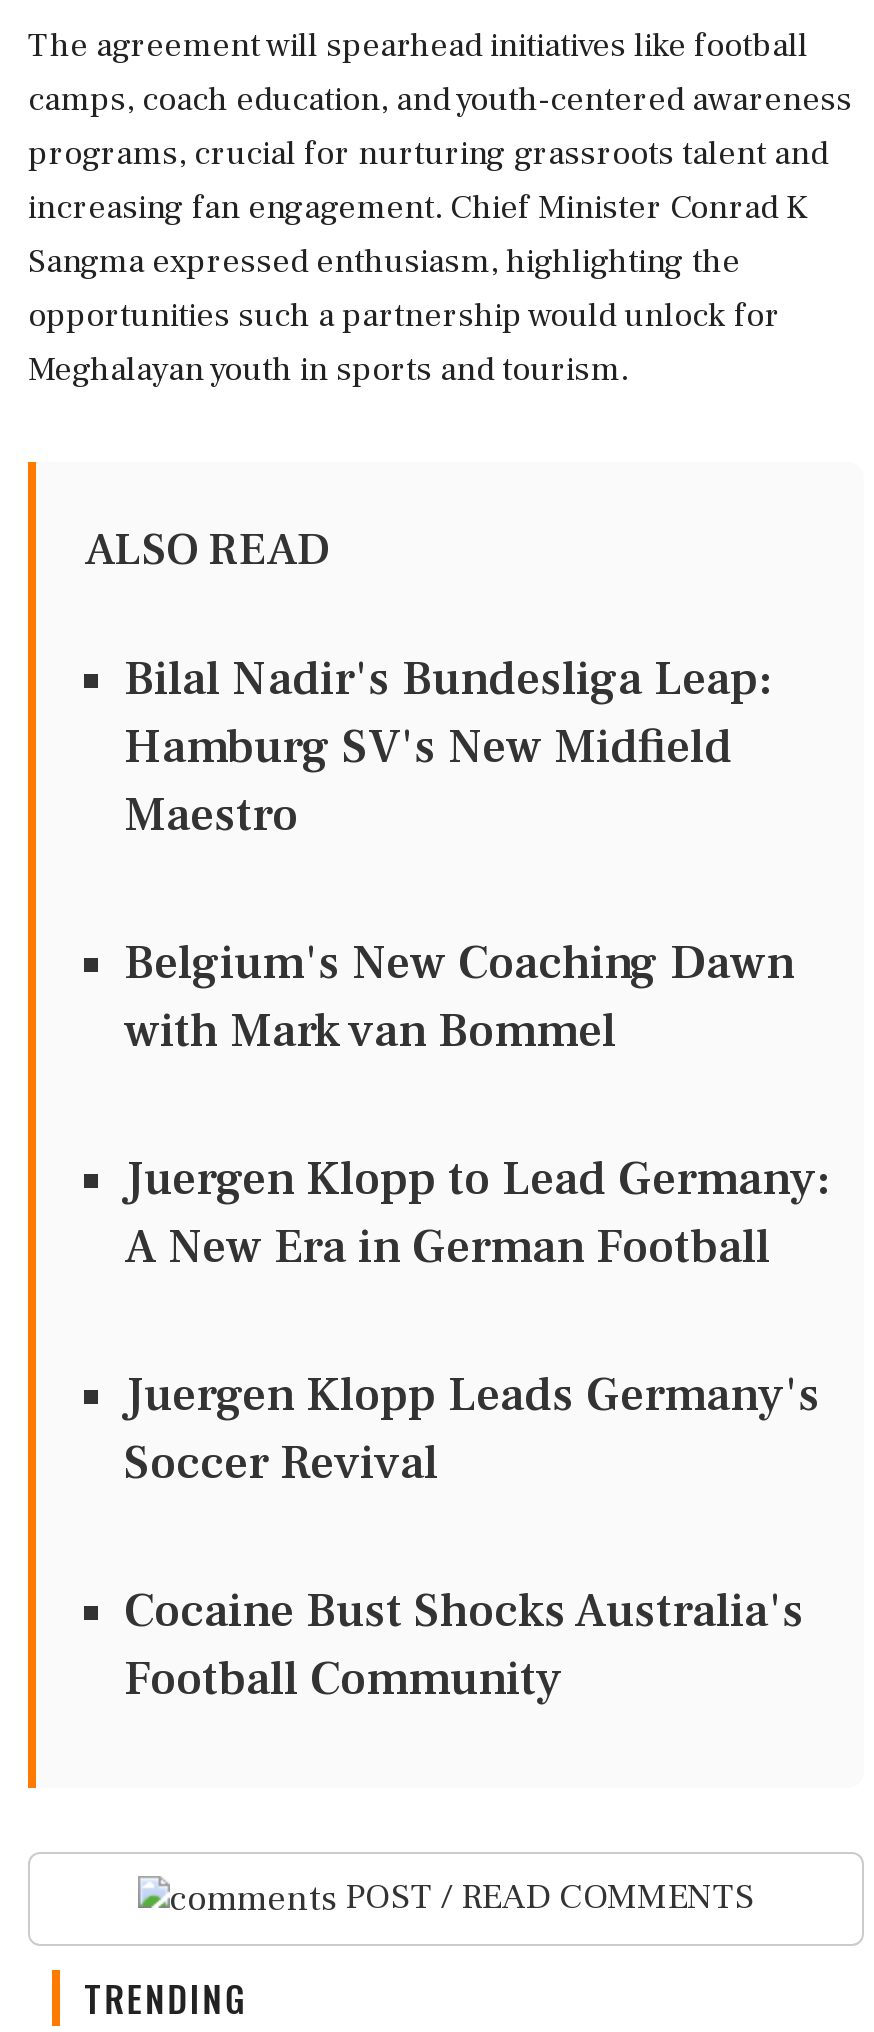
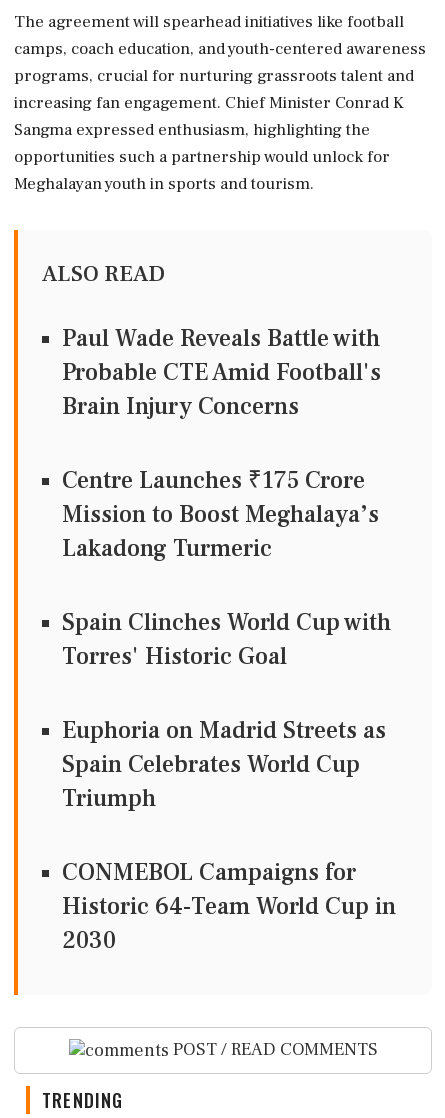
[124,648,772,846] Bilal Nadir's Bundesliga Leap: | Hamburg SV's New Midfield | Maestro -> [62,323,381,422] Paul Wade Reveals Battle with | Probable CTE Amid Football's | Brain Injury Concerns
[124,932,794,1062] Belgium's New Coaching Dawn | with Mark van Bommel -> [62,465,379,564] Centre Launches ₹175 Crore | Mission to Boost Meghalaya’s | Lakadong Turmeric
[124,1148,830,1278] Juergen Klopp to Lead Germany: | A New Era in German Football -> [62,607,391,672] Spain Clinches World Cup with | Torres' Historic Goal
[124,1364,820,1494] Juergen Klopp Leads Germany's | Soccer Revival -> [62,715,386,814] Euphoria on Madrid Streets as | Spain Celebrates World Cup | Triumph
[124,1580,804,1710] Cocaine Bust Shocks Australia's | Football Community -> [62,857,396,956] CONMEBOL Campaigns for | Historic 64-Team World Cup in | 2030

